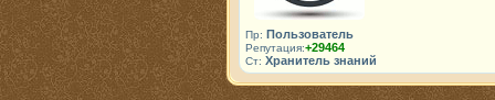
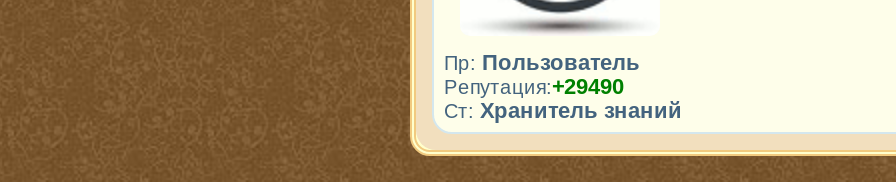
[245,41,345,54] Репутация:+29464 -> [444,74,624,98] Репутация:+29490

